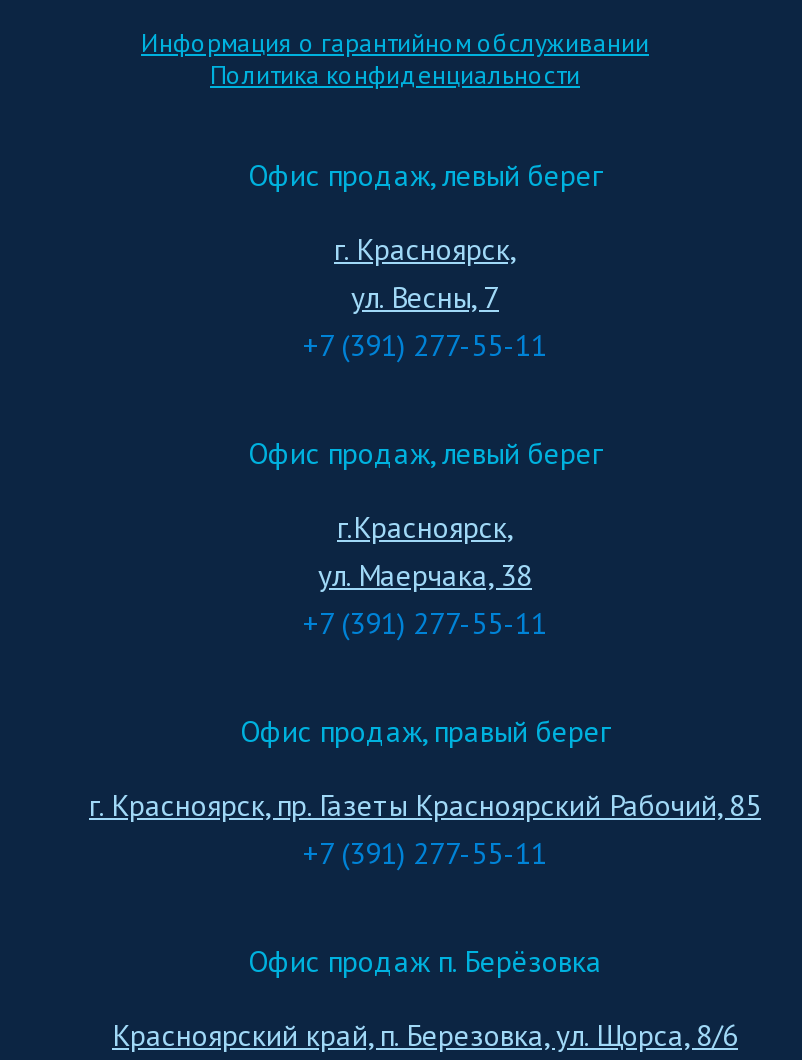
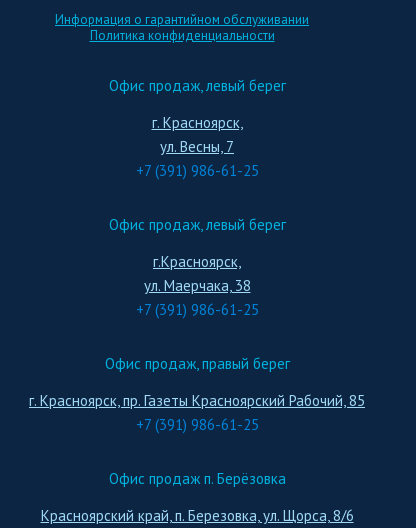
[303,326,547,364] +7 (391) 277-55-11 -> [135,161,258,180] +7 (391) 986-61-25
[303,604,547,642] +7 (391) 277-55-11 -> [135,300,258,319] +7 (391) 986-61-25
[303,834,547,872] +7 (391) 277-55-11 -> [135,415,258,434] +7 (391) 986-61-25

